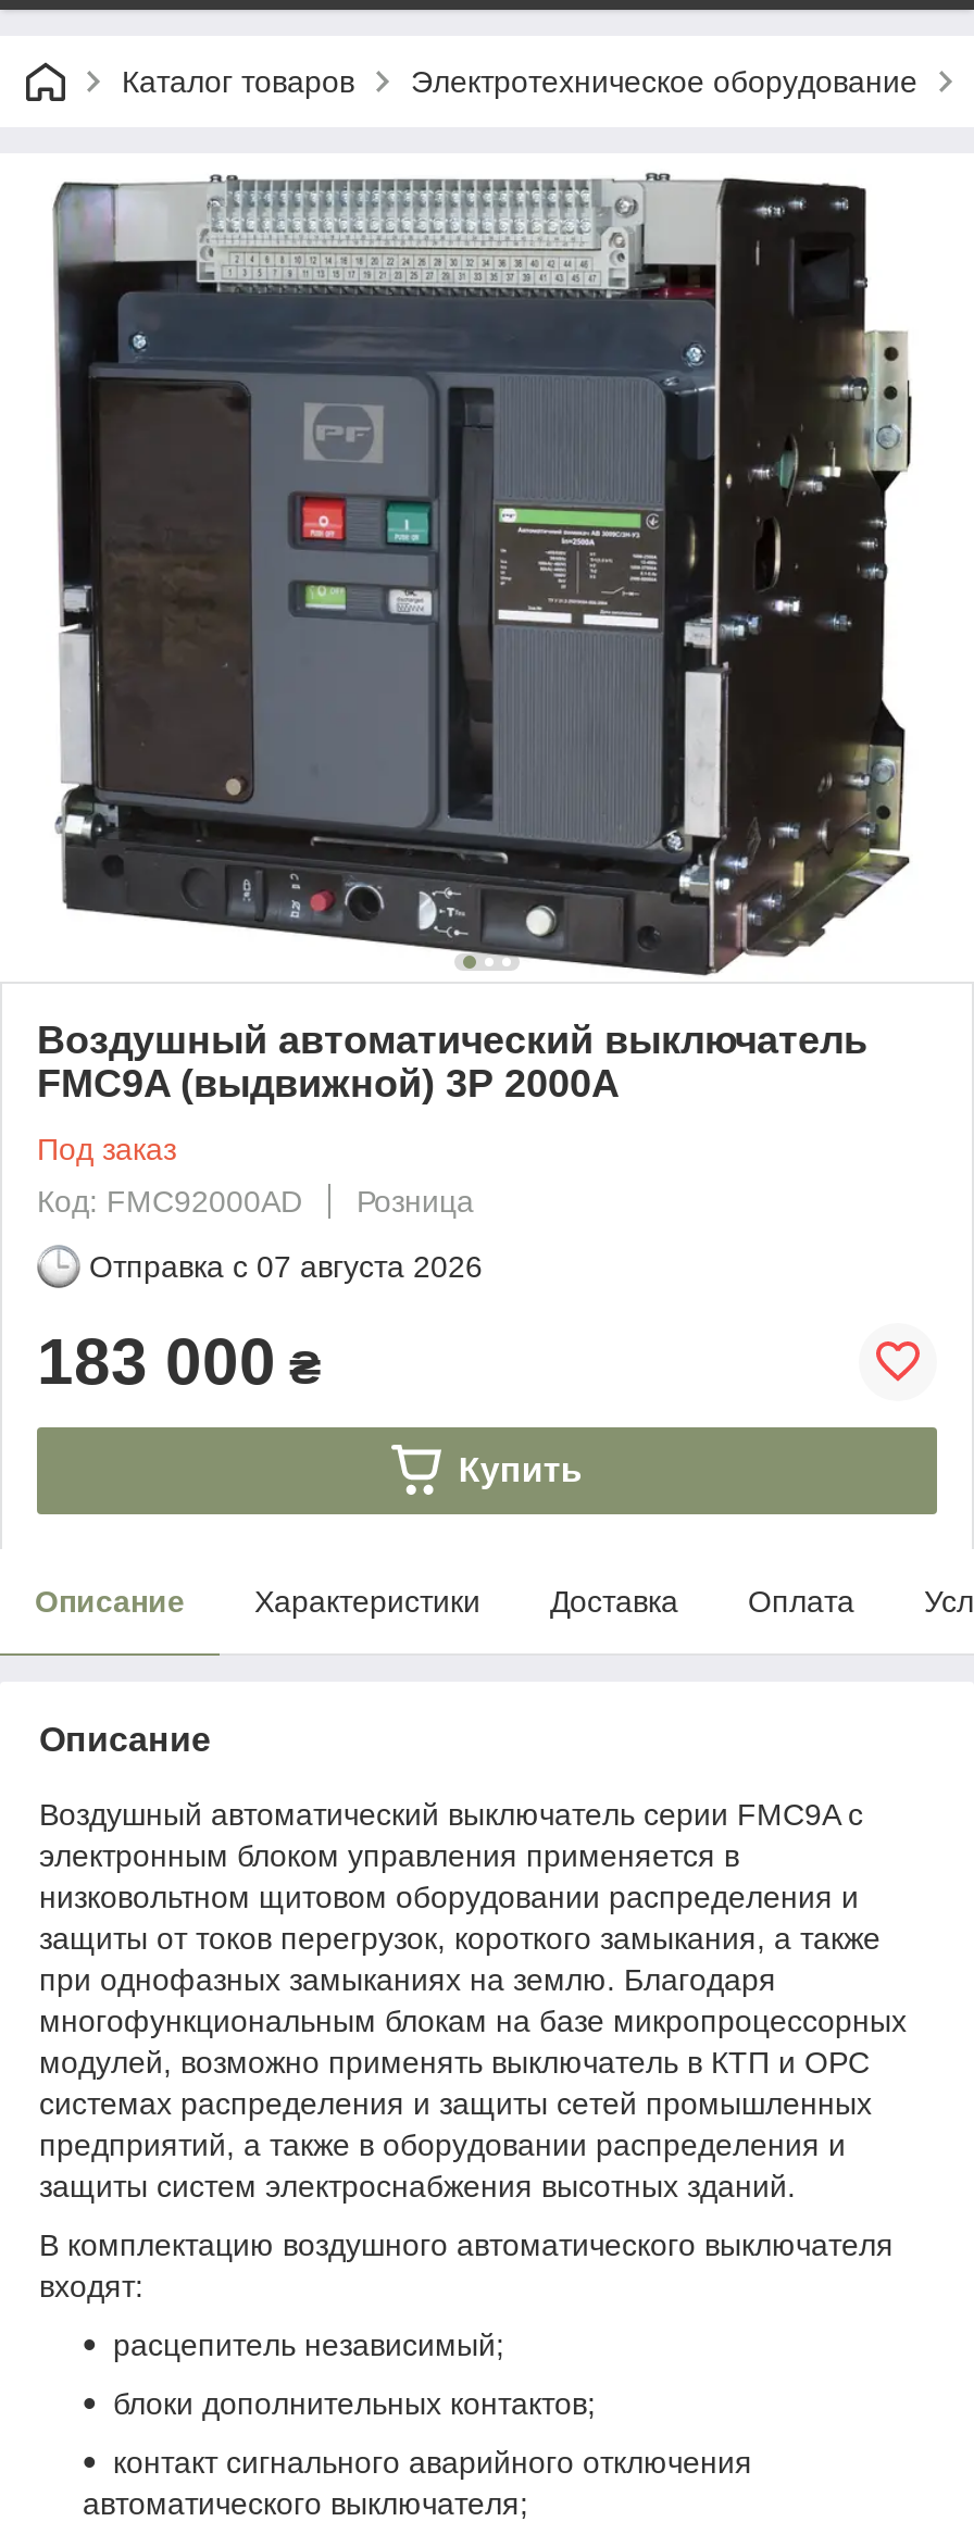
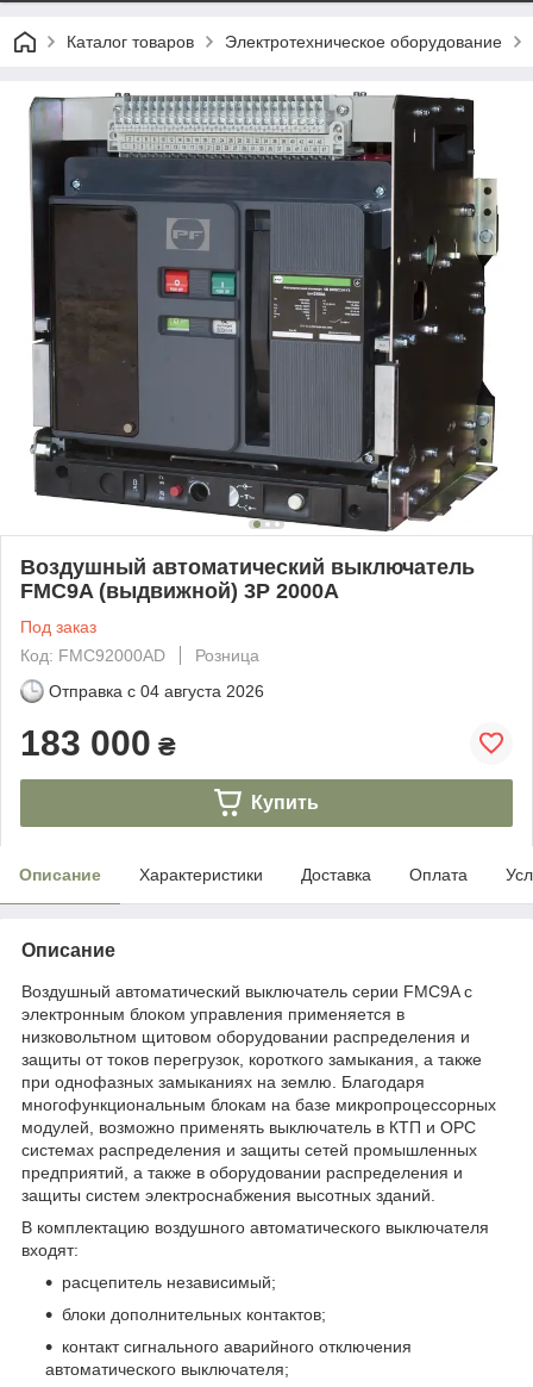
[89,1249,483,1283] Отправка с 07 августа 2026 -> [49,681,264,700] Отправка с 04 августа 2026

